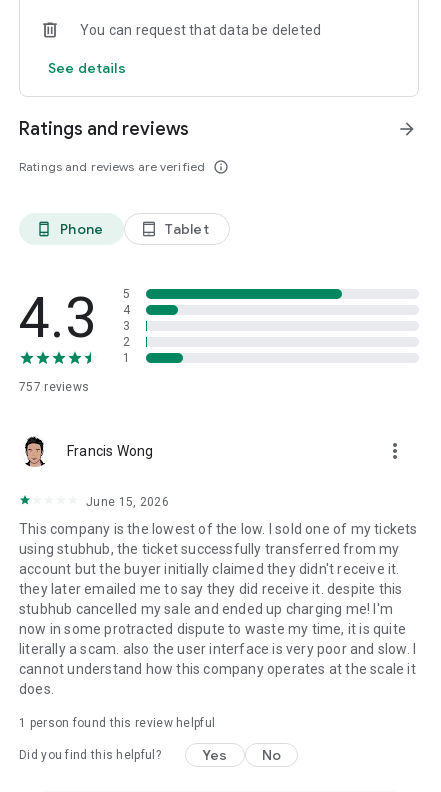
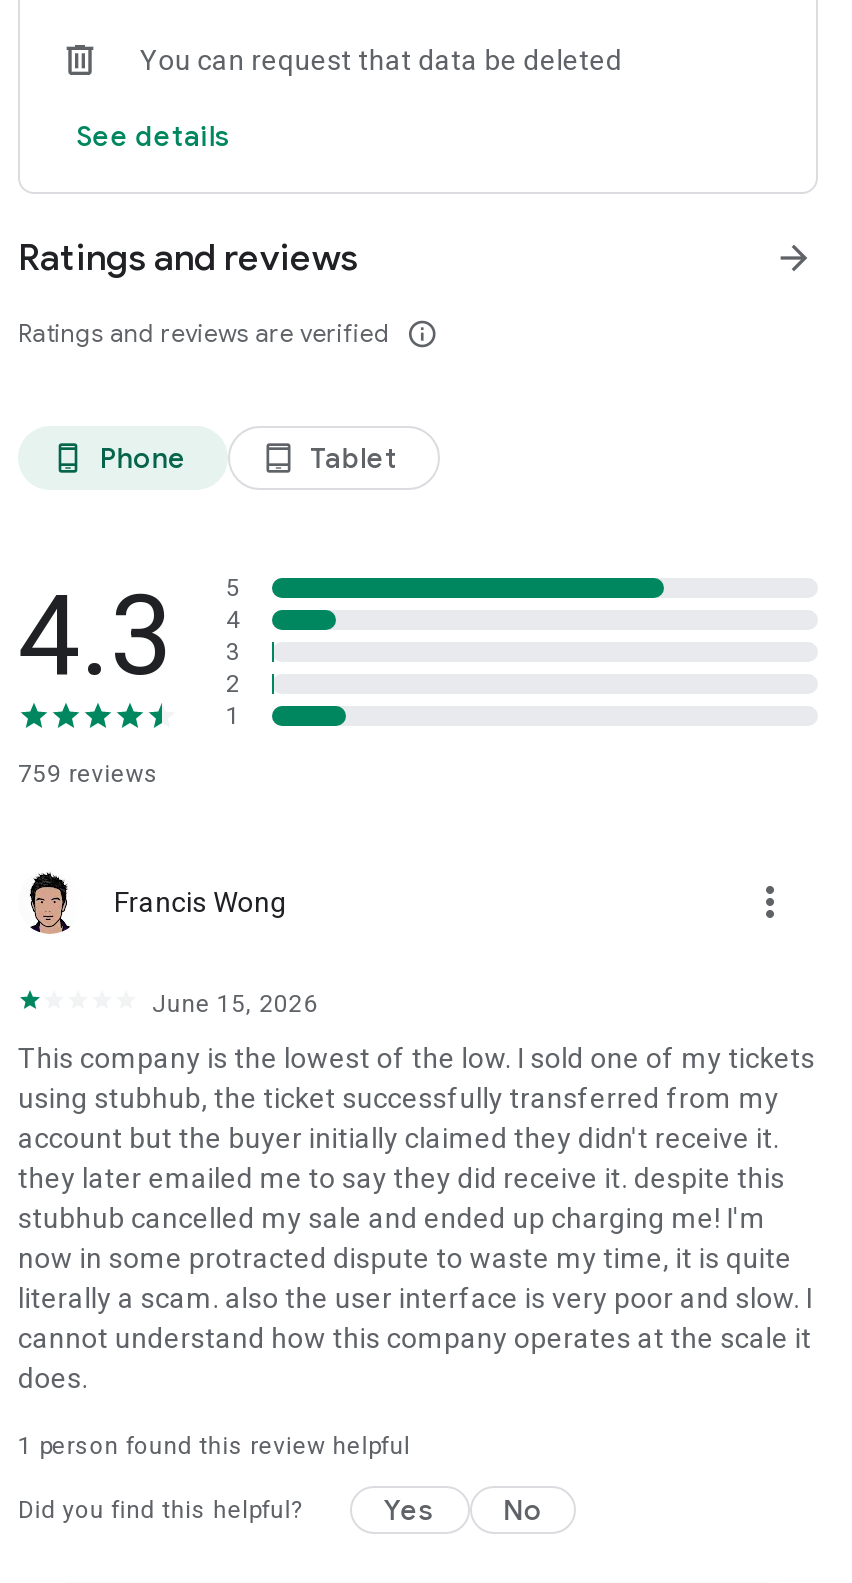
[19,380,89,394] 757 reviews -> [18,760,159,788] 759 reviews

